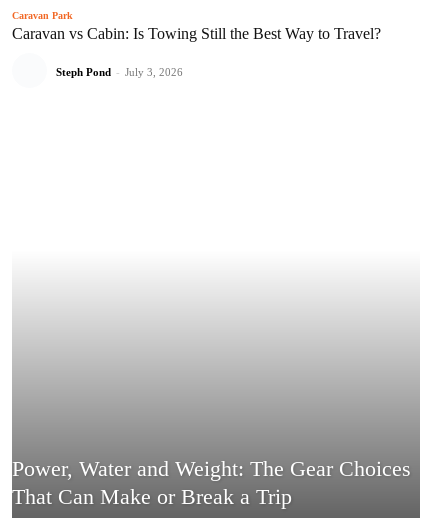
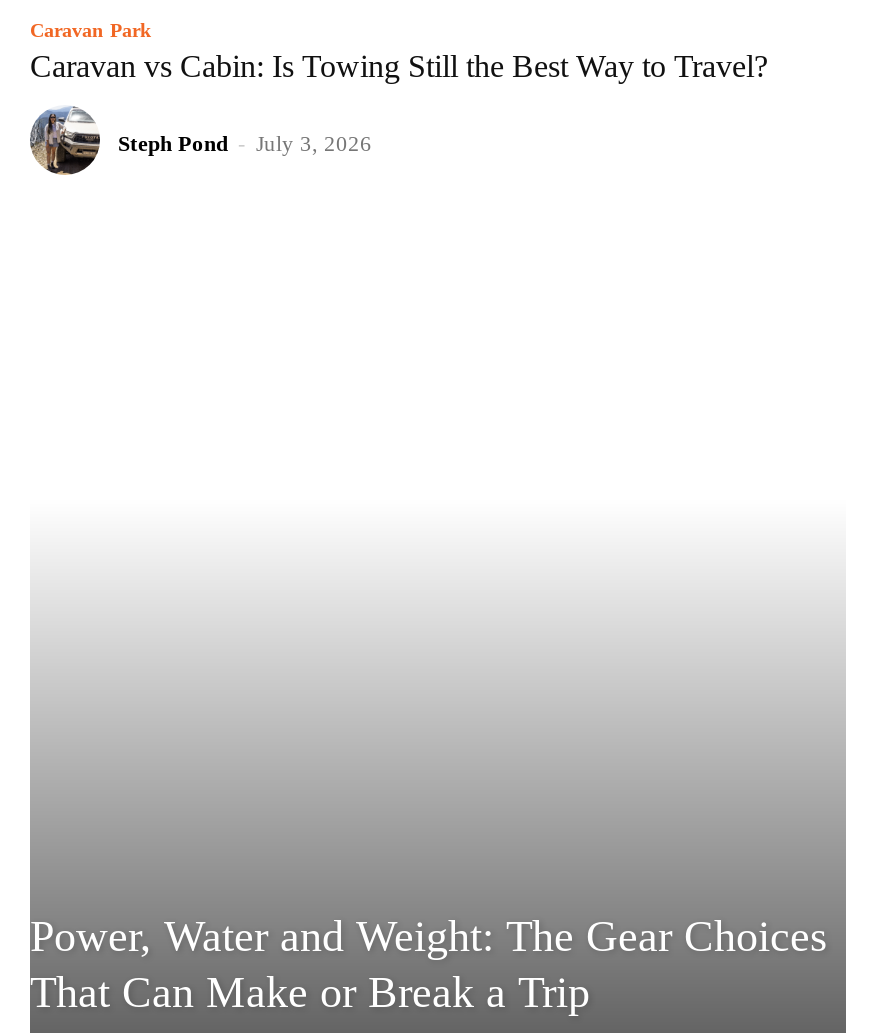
none -> [28,105,102,177] [image]

